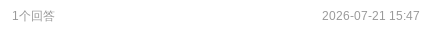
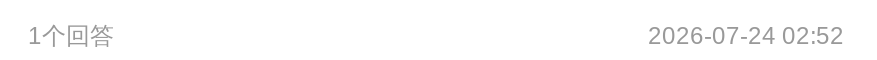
[322,9,420,23] 2026-07-21 15:47 -> [648,22,844,50] 2026-07-24 02:52

